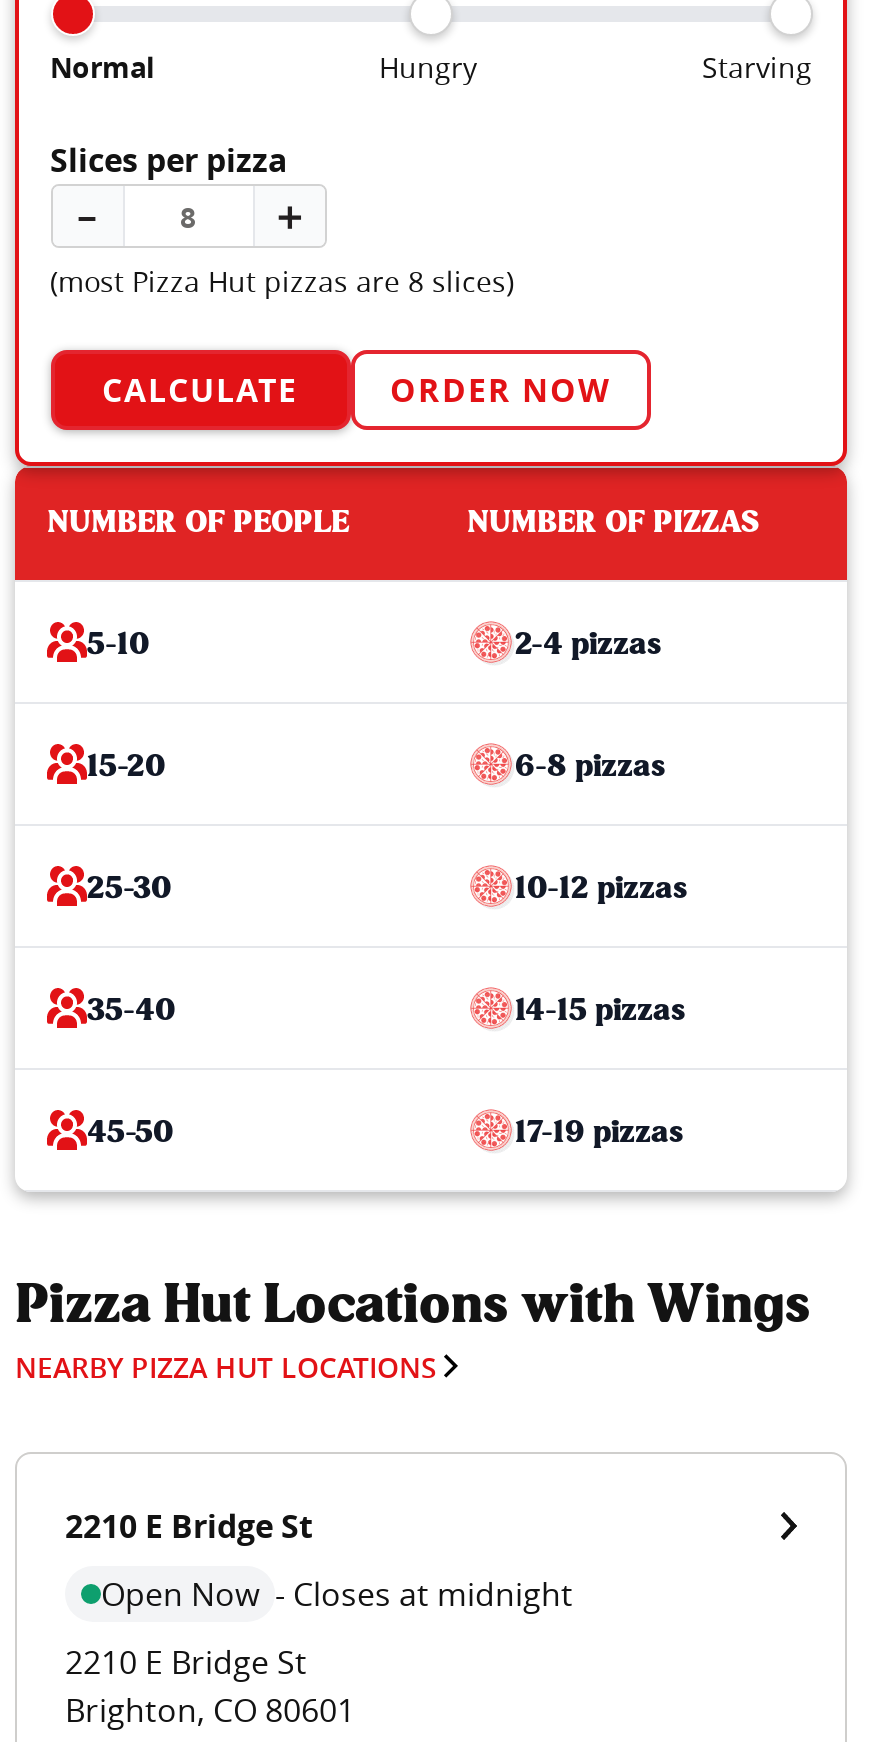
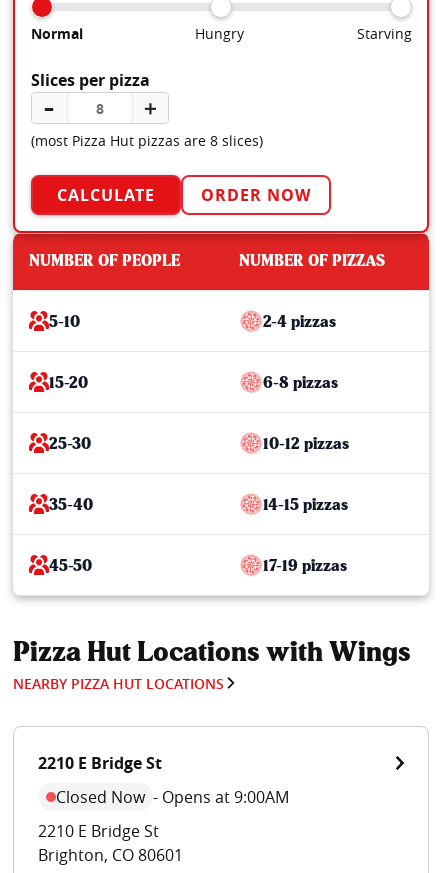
[101,1571,573,1615] Open Now - Closes at midnight -> [56,785,289,807] Closed Now - Opens at 9:00AM

